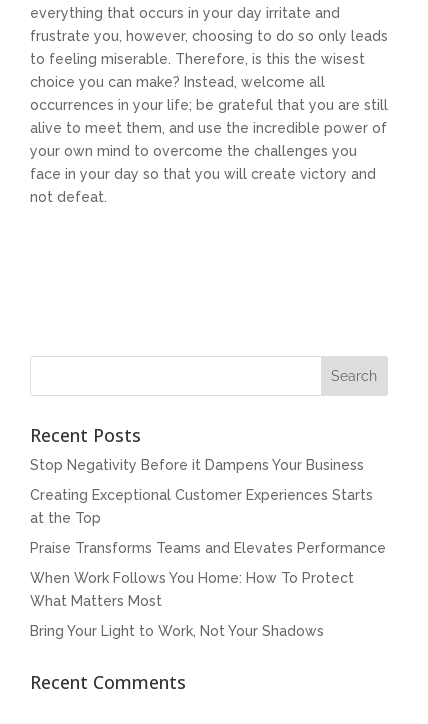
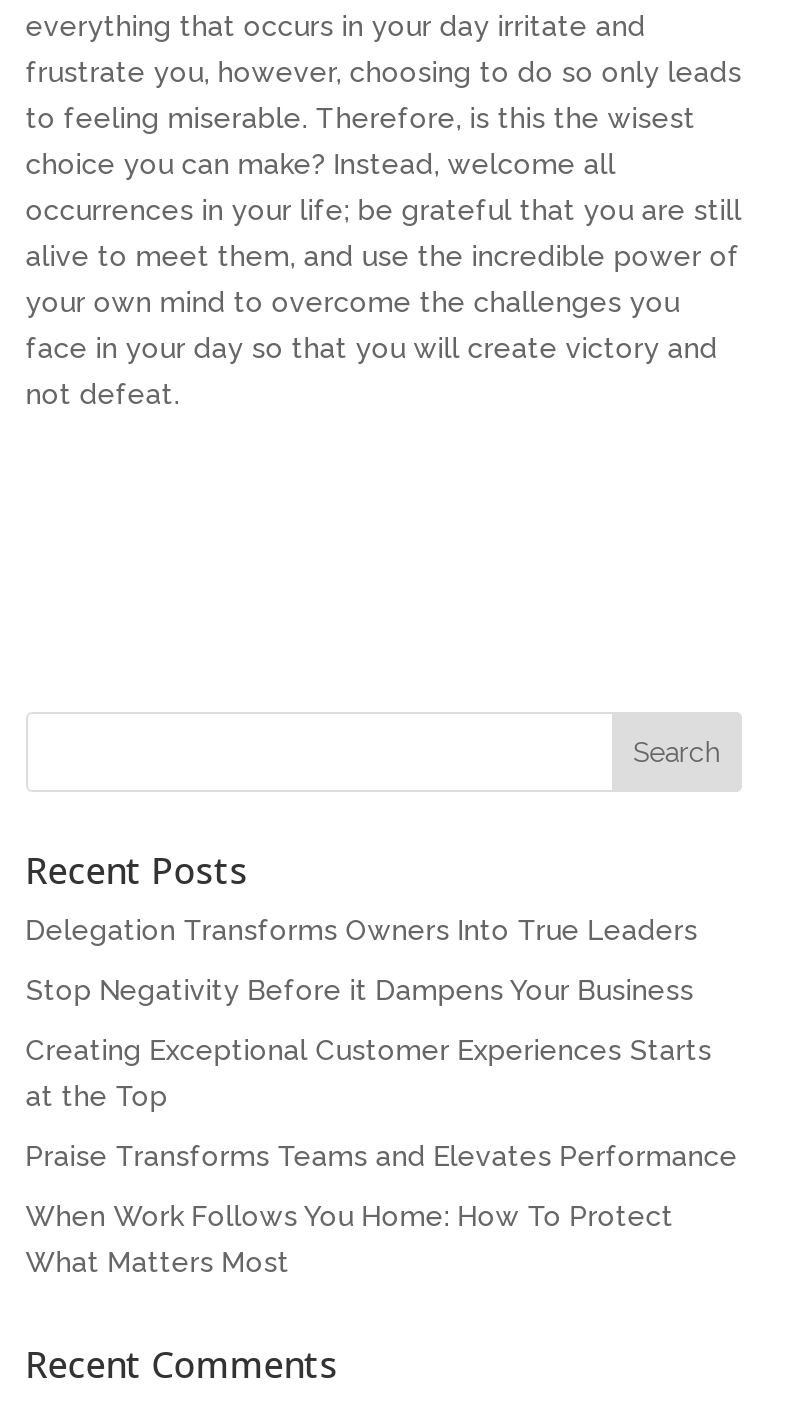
none -> [26,914,698,946] Delegation Transforms Owners Into True Leaders
moved [30,457,386,609] -> [26,974,738,1278]: Stop Negativity Before it Dampens Your Business | Creating Exceptional Customer Experiences Starts | at the Top | Praise Transforms Teams and Elevates Performance | When Work Follows You Home: How To Protect | What Matters Most
[30,623,324,639] Bring Your Light to Work, Not Your Shadows -> none

